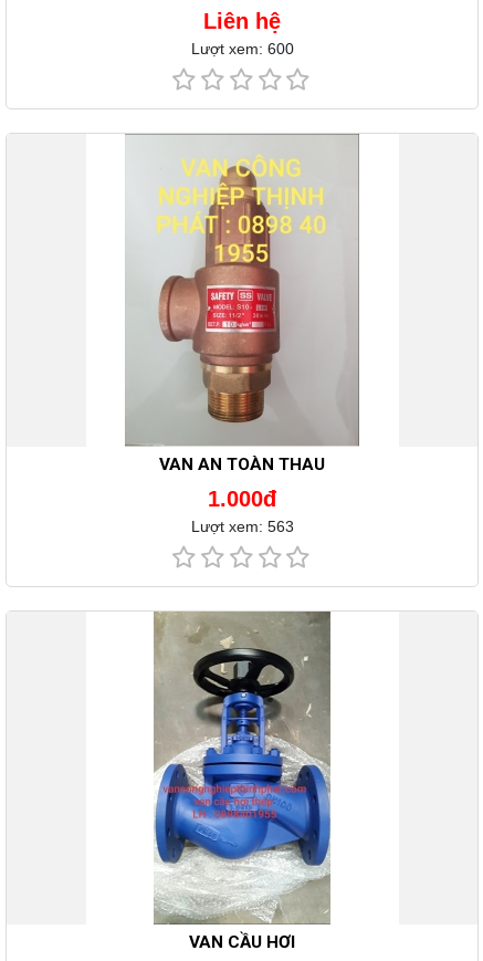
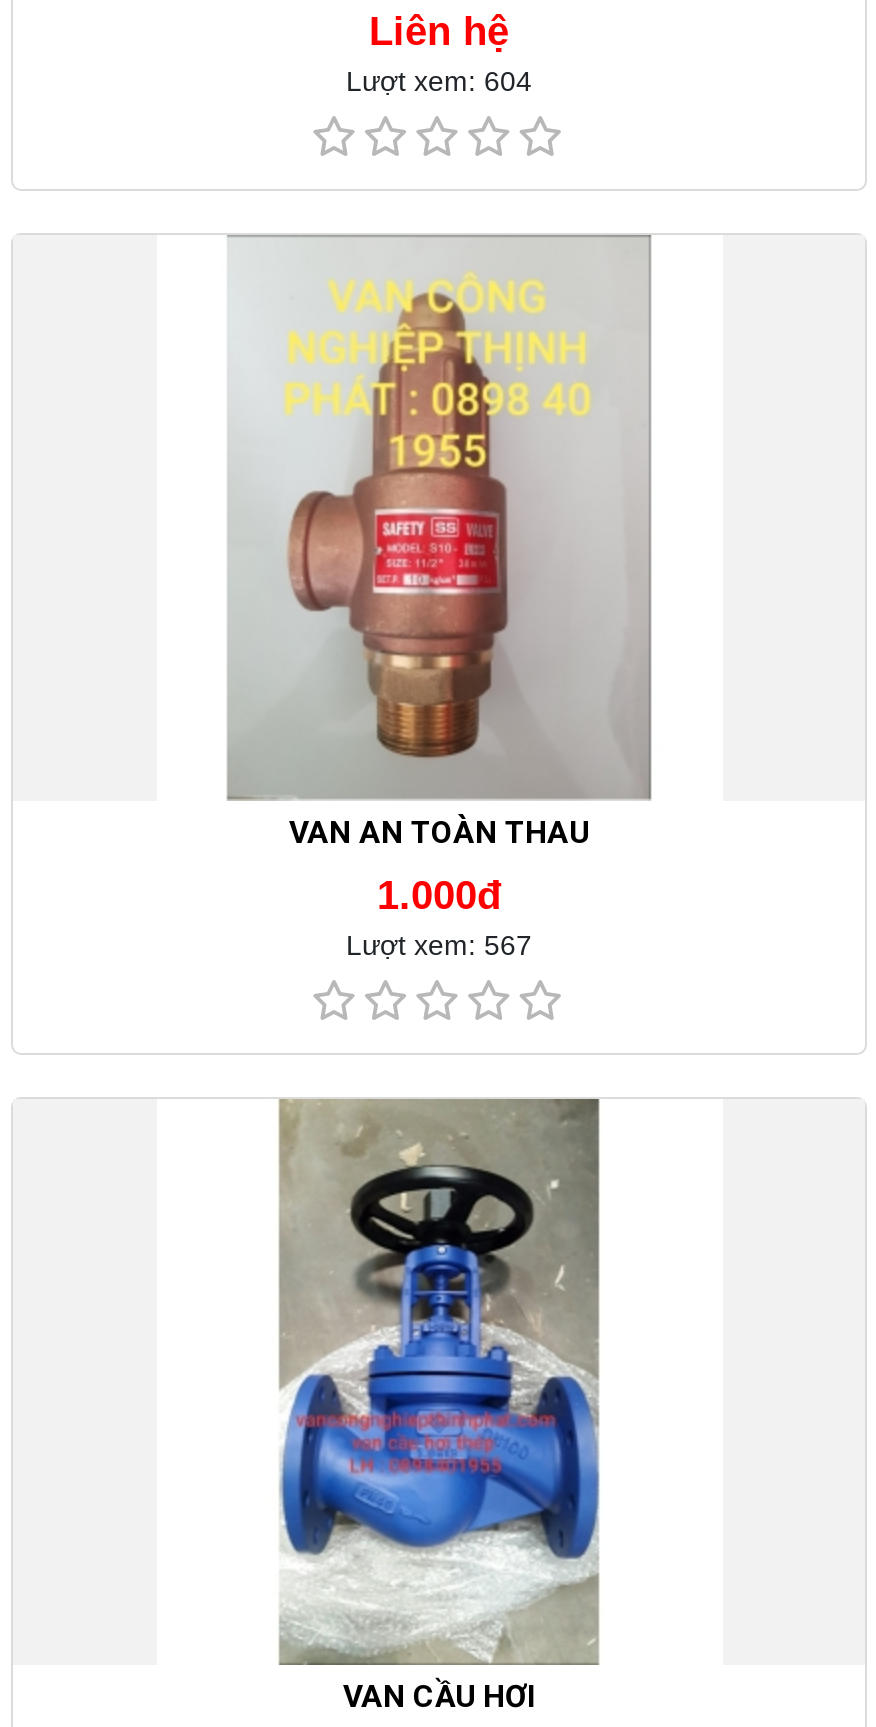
[191,40,293,58] Lượt xem: 600 -> [346,65,532,97] Lượt xem: 604
[191,517,293,535] Lượt xem: 563 -> [346,929,532,961] Lượt xem: 567

